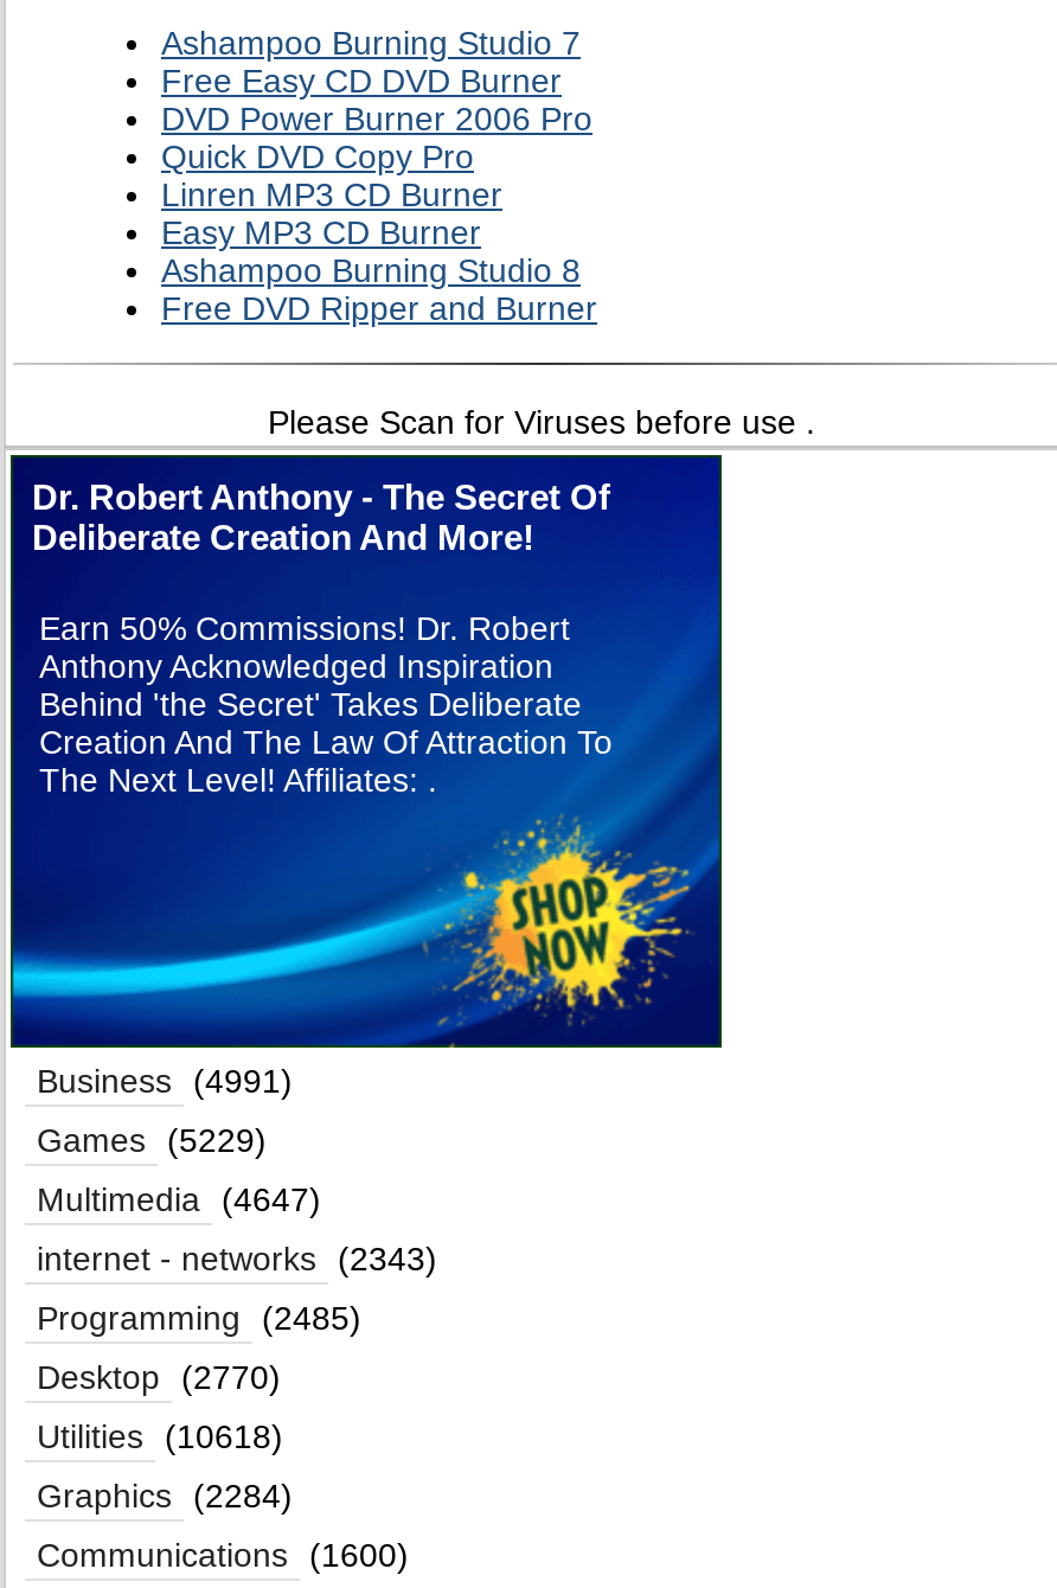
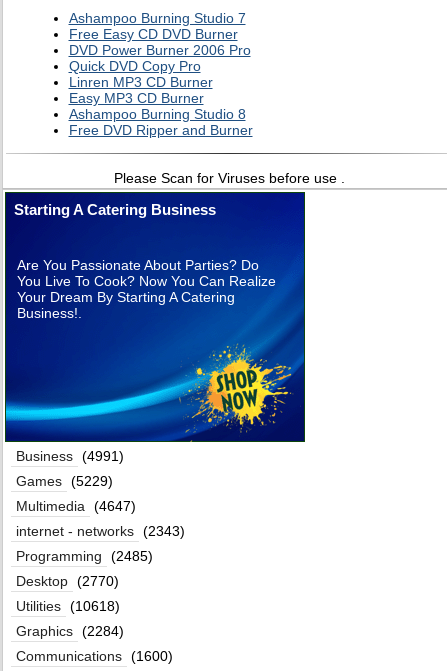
[32,475,610,556] Dr. Robert Anthony - The Secret Of | Deliberate Creation And More! -> [14,200,216,217] Starting A Catering Business
[39,608,613,798] Earn 50% Commissions! Dr. Robert | Anthony Acknowledged Inspiration | Behind 'the Secret' Takes Deliberate | Creation And The Law Of Attraction To | The Next Level! Affiliates: . -> [17,256,276,320] Are You Passionate About Parties? Do | You Live To Cook? Now You Can Realize | Your Dream By Starting A Catering | Business!.

